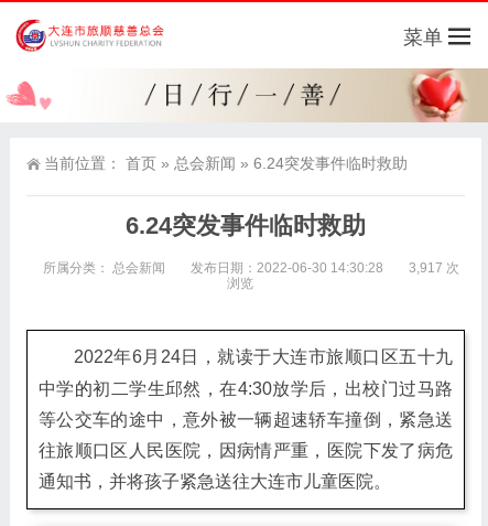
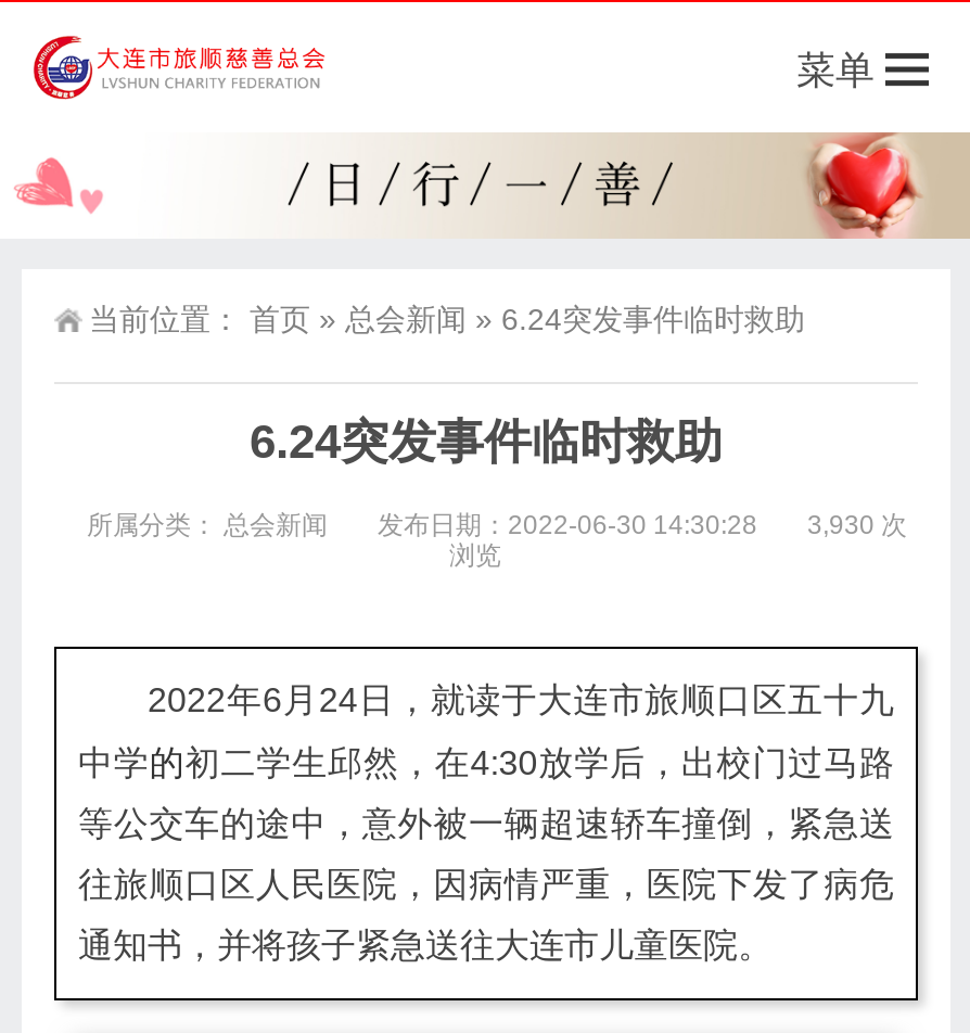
[43,260,459,276] 所属分类： 总会新闻 发布日期：2022-06-30 14:30:28 3,917 次 -> [87,510,907,540] 所属分类： 总会新闻 发布日期：2022-06-30 14:30:28 3,930 次

